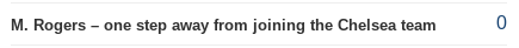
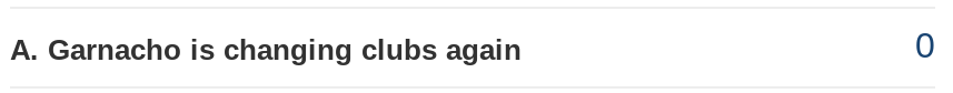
[11,16,437,34] M. Rogers – one step away from joining the Chelsea team -> [10,33,522,66] A. Garnacho is changing clubs again

